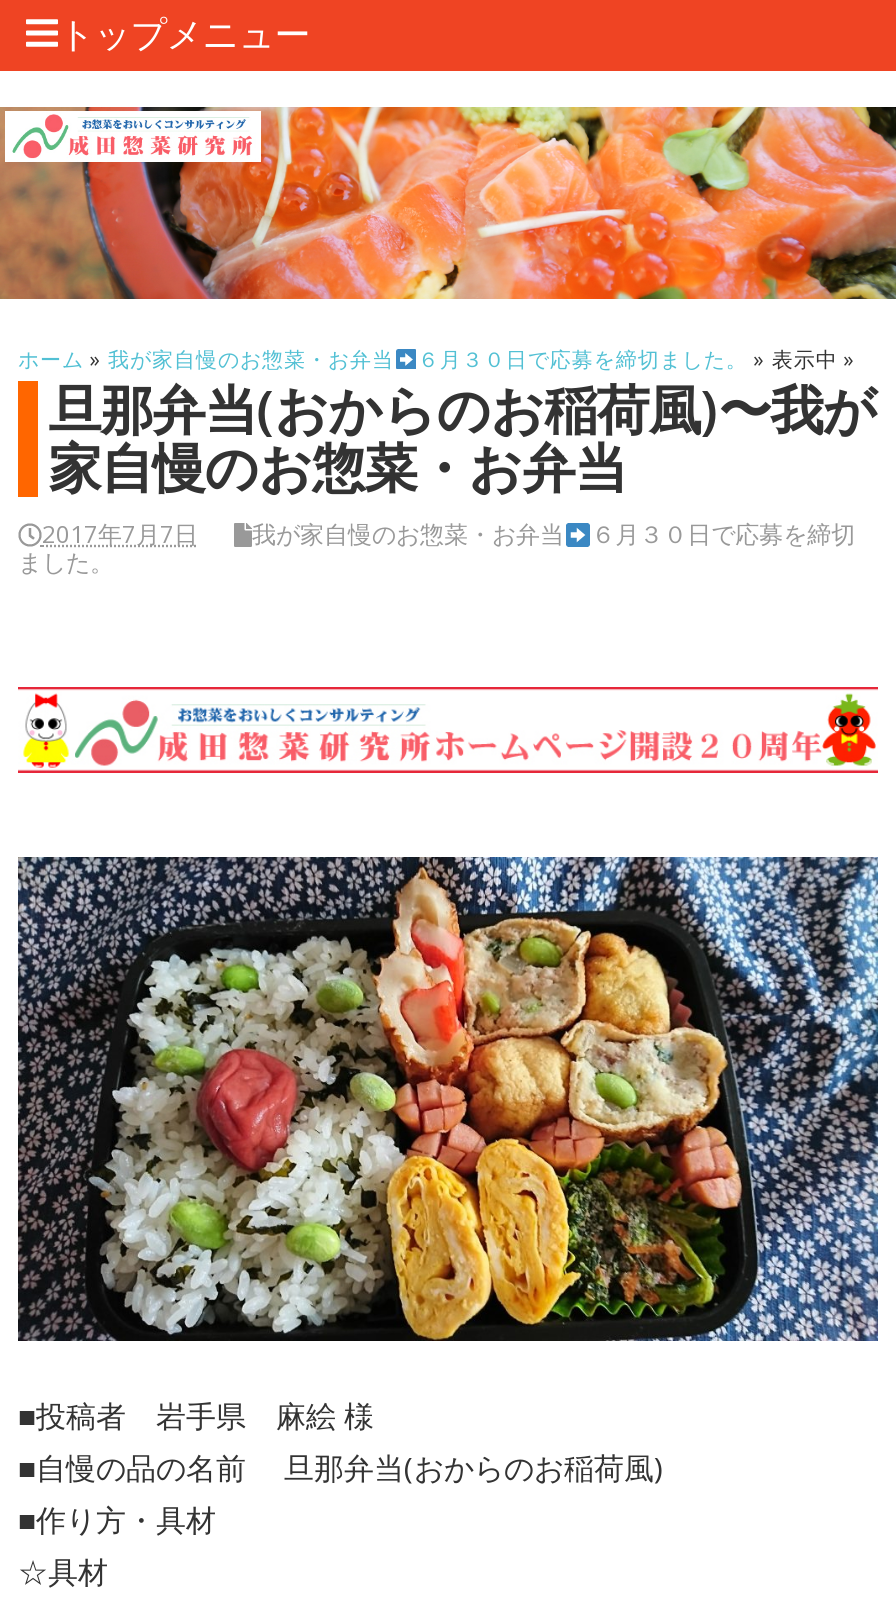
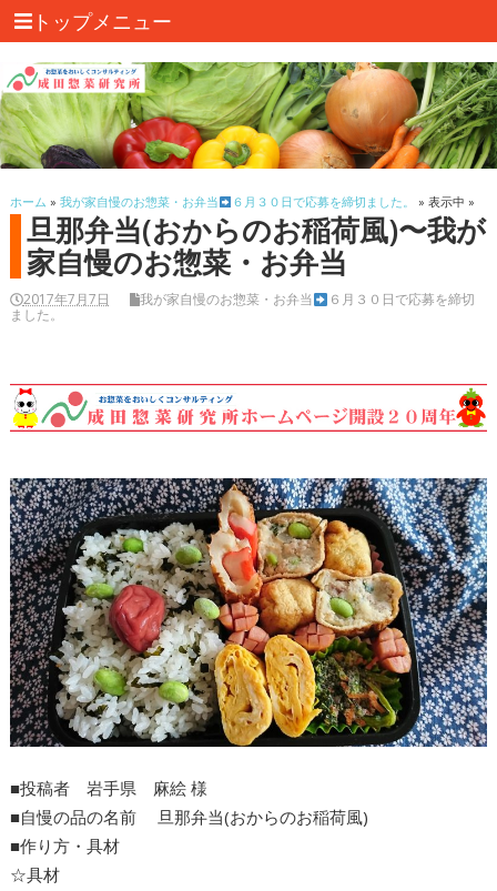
[6,105,890,301] [image] -> [3,61,494,170] [image]

